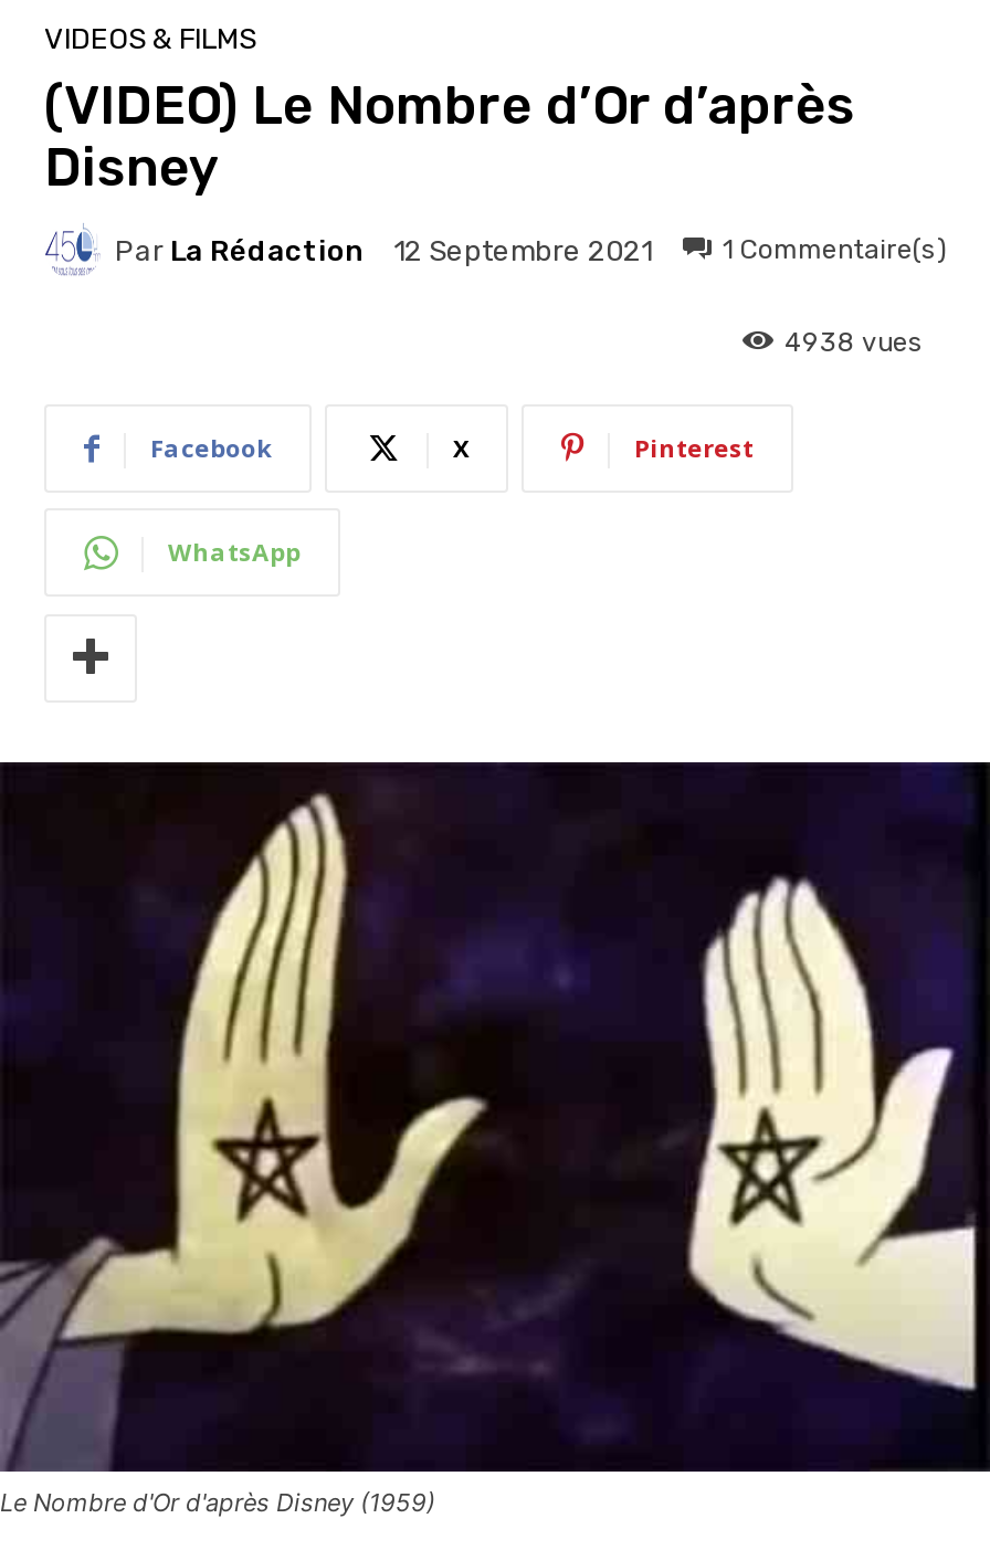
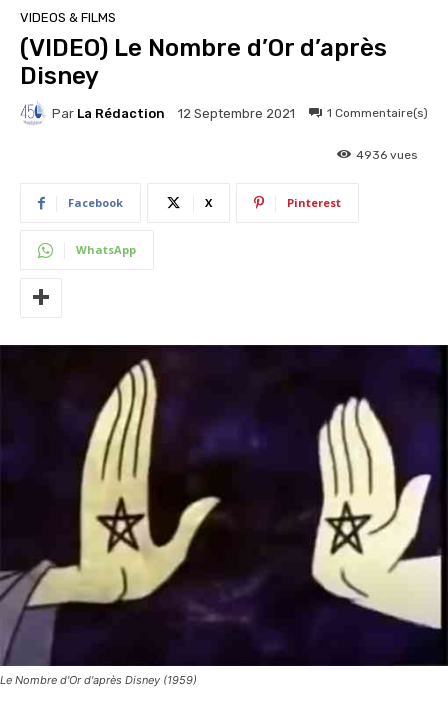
[784,327,924,358] 4938 vues -> [356,148,418,162] 4936 vues

